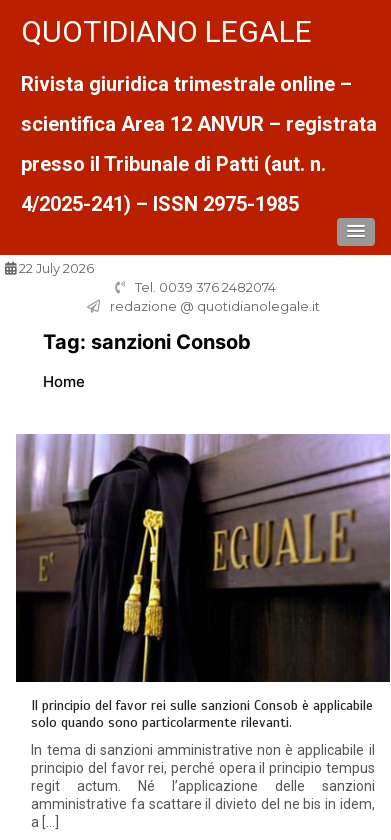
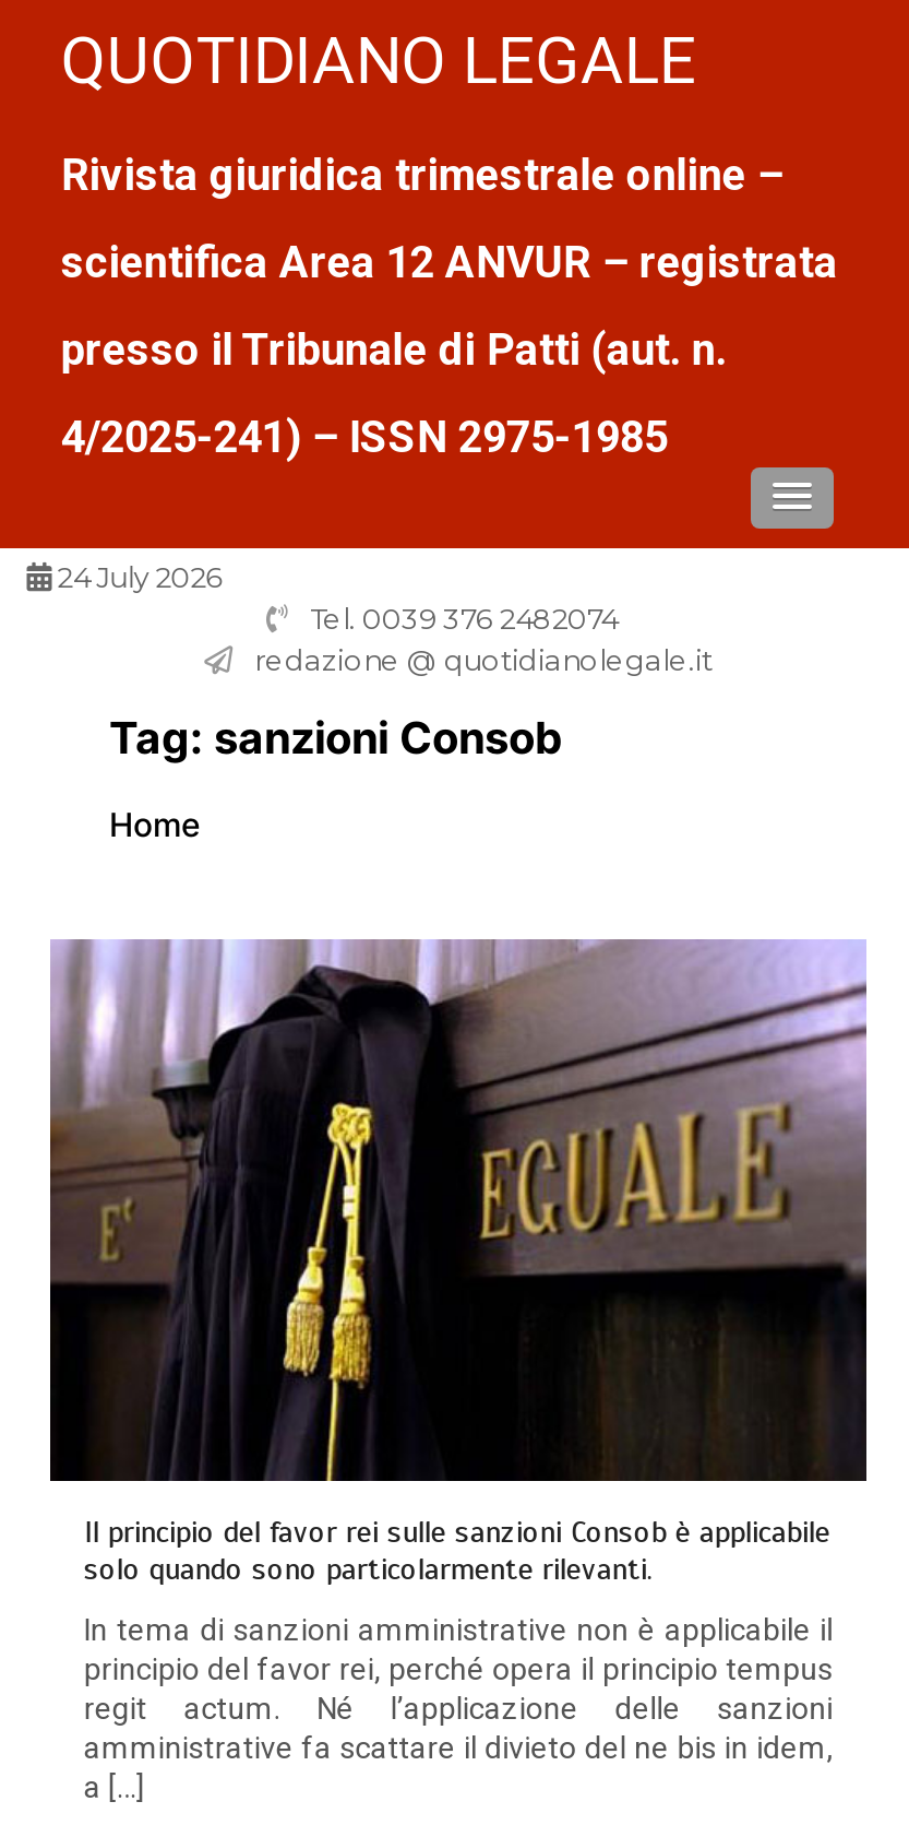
[16,260,94,276] 22 July 2026 -> [51,560,223,595] 24 July 2026

